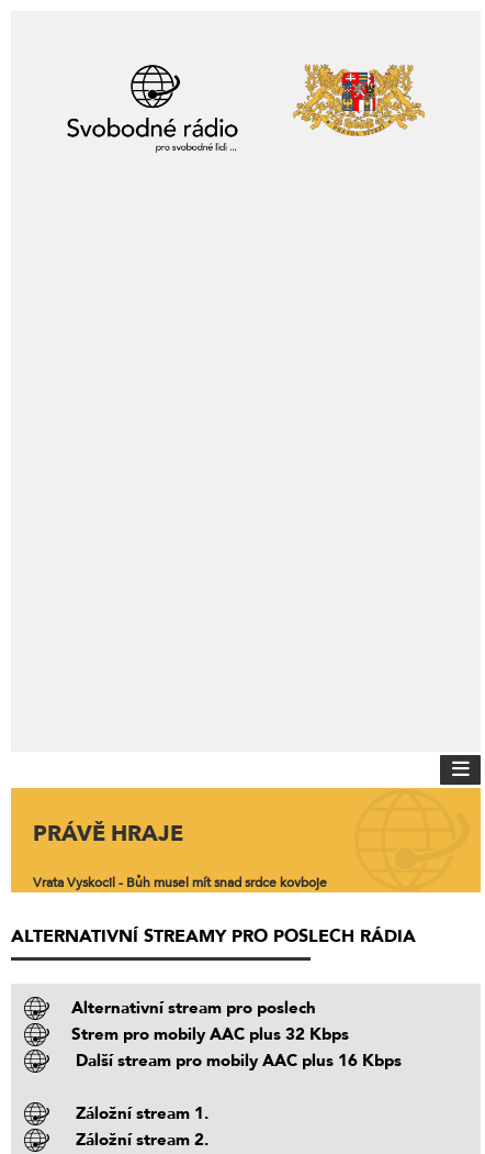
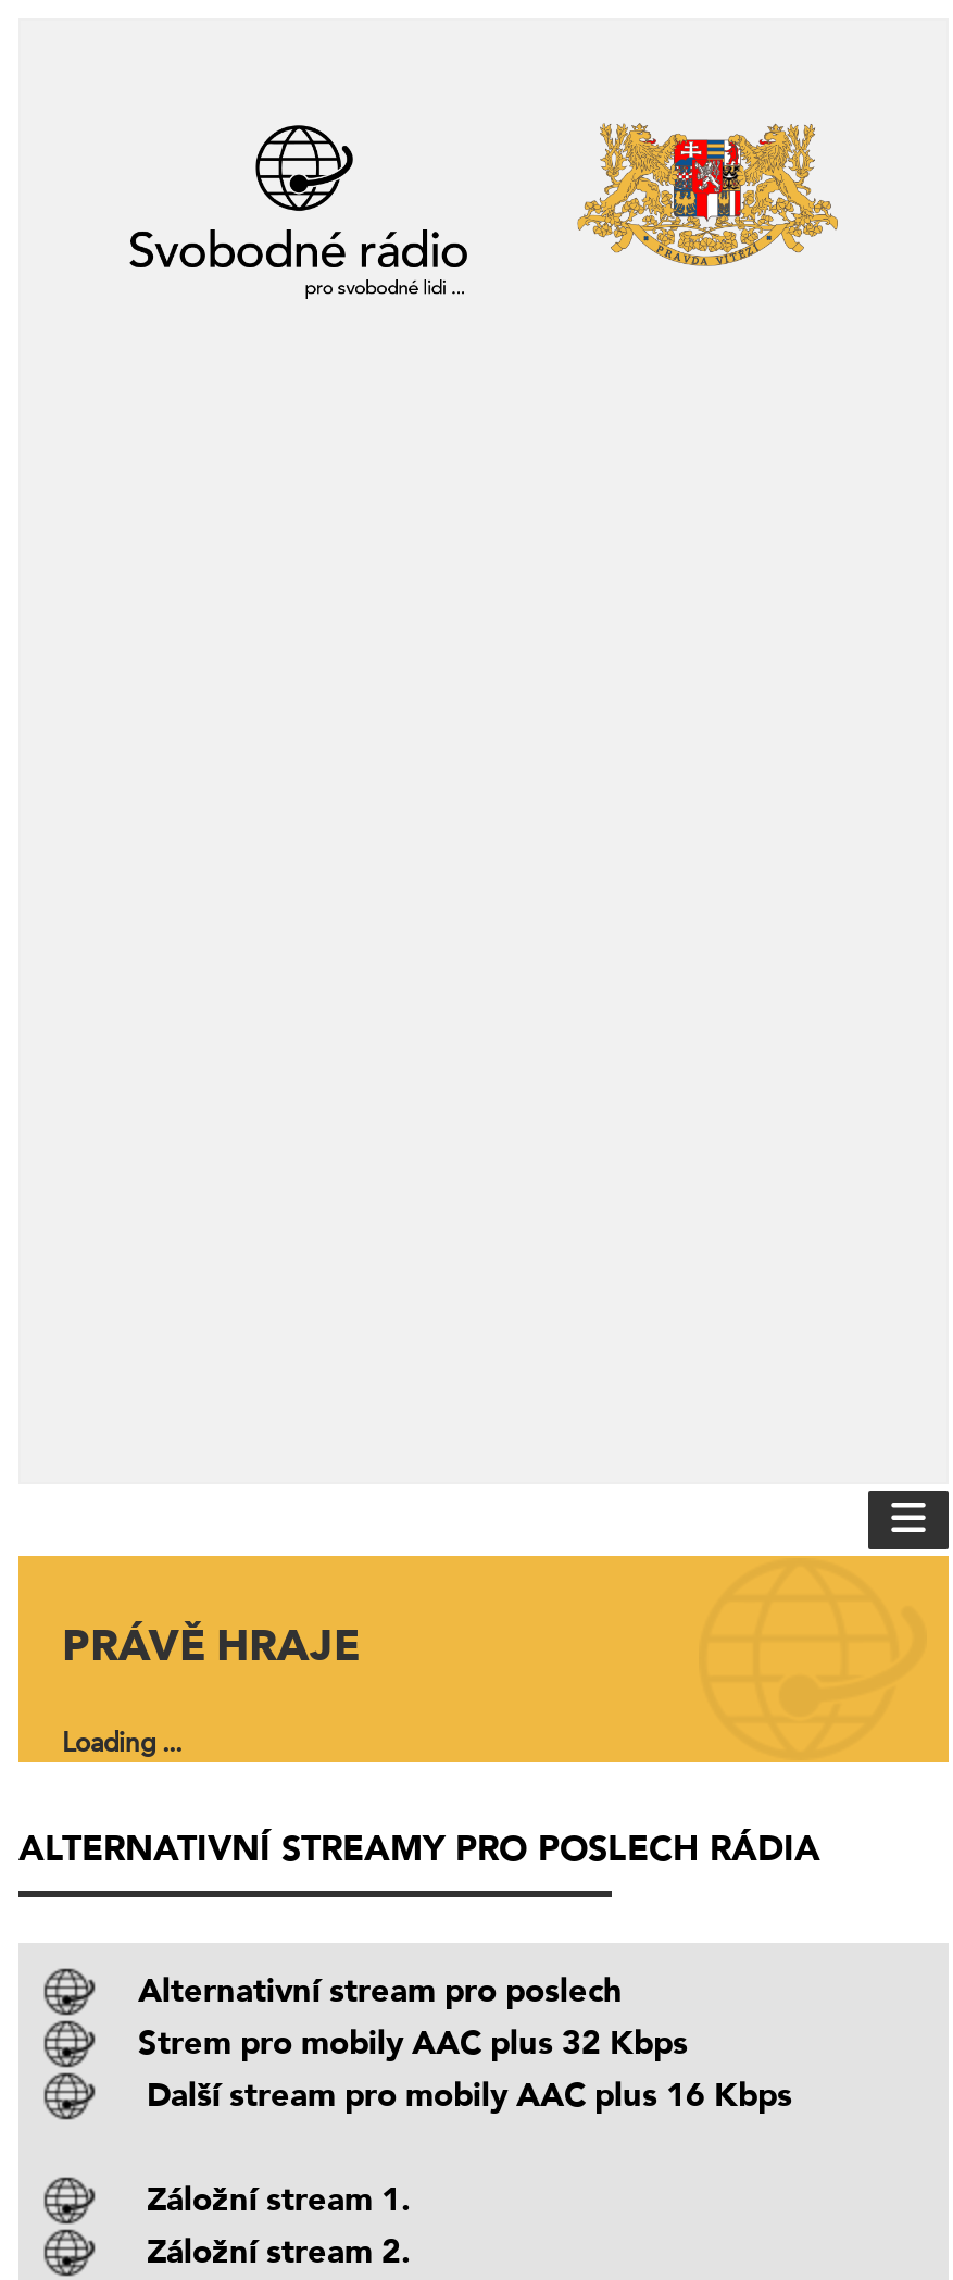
[33,874,327,891] Vrata Vyskocil - Bůh musel mít snad srdce kovboje -> [62,1726,181,1761] Loading ...

